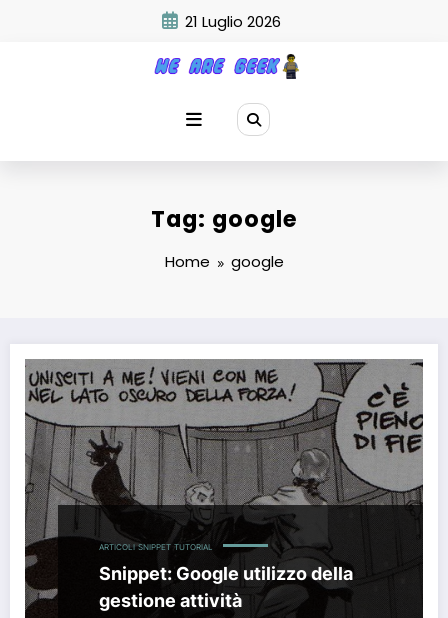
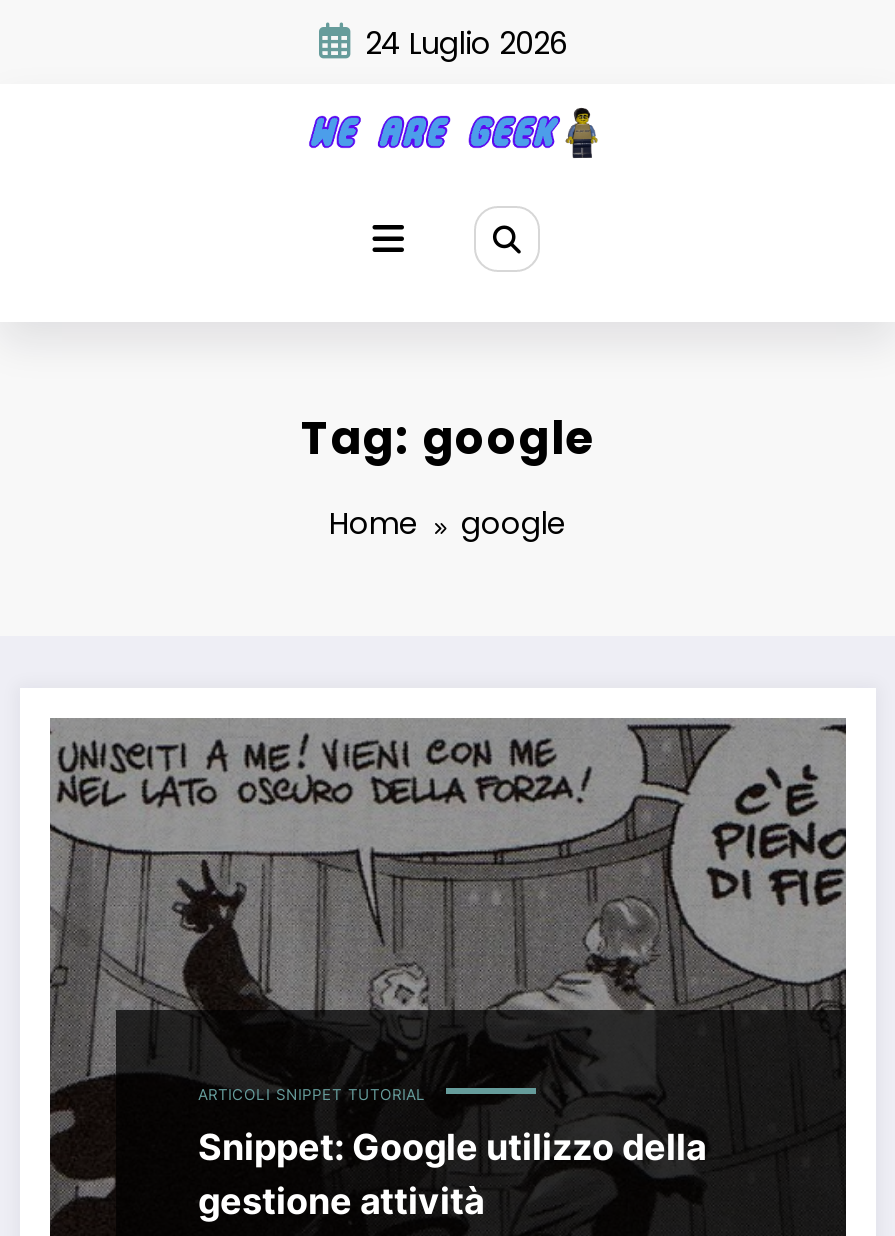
[185,11,281,32] 21 Luglio 2026 -> [365,22,567,64] 24 Luglio 2026

